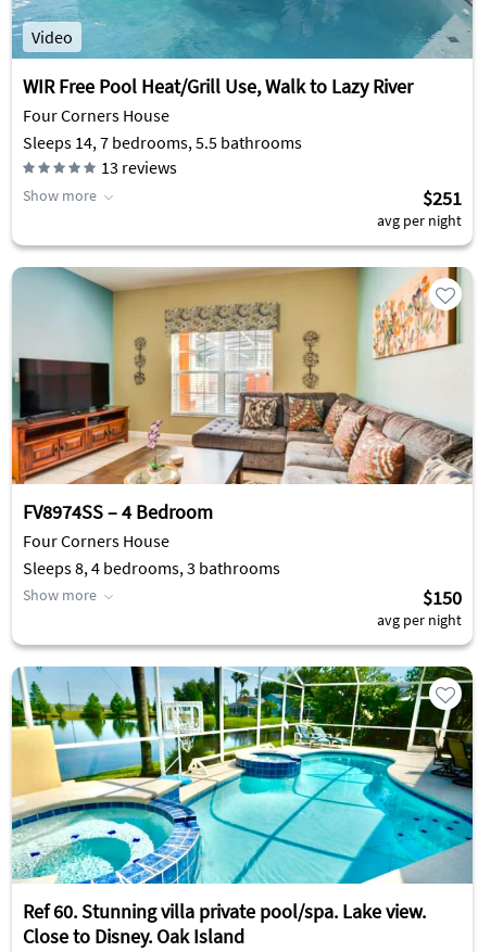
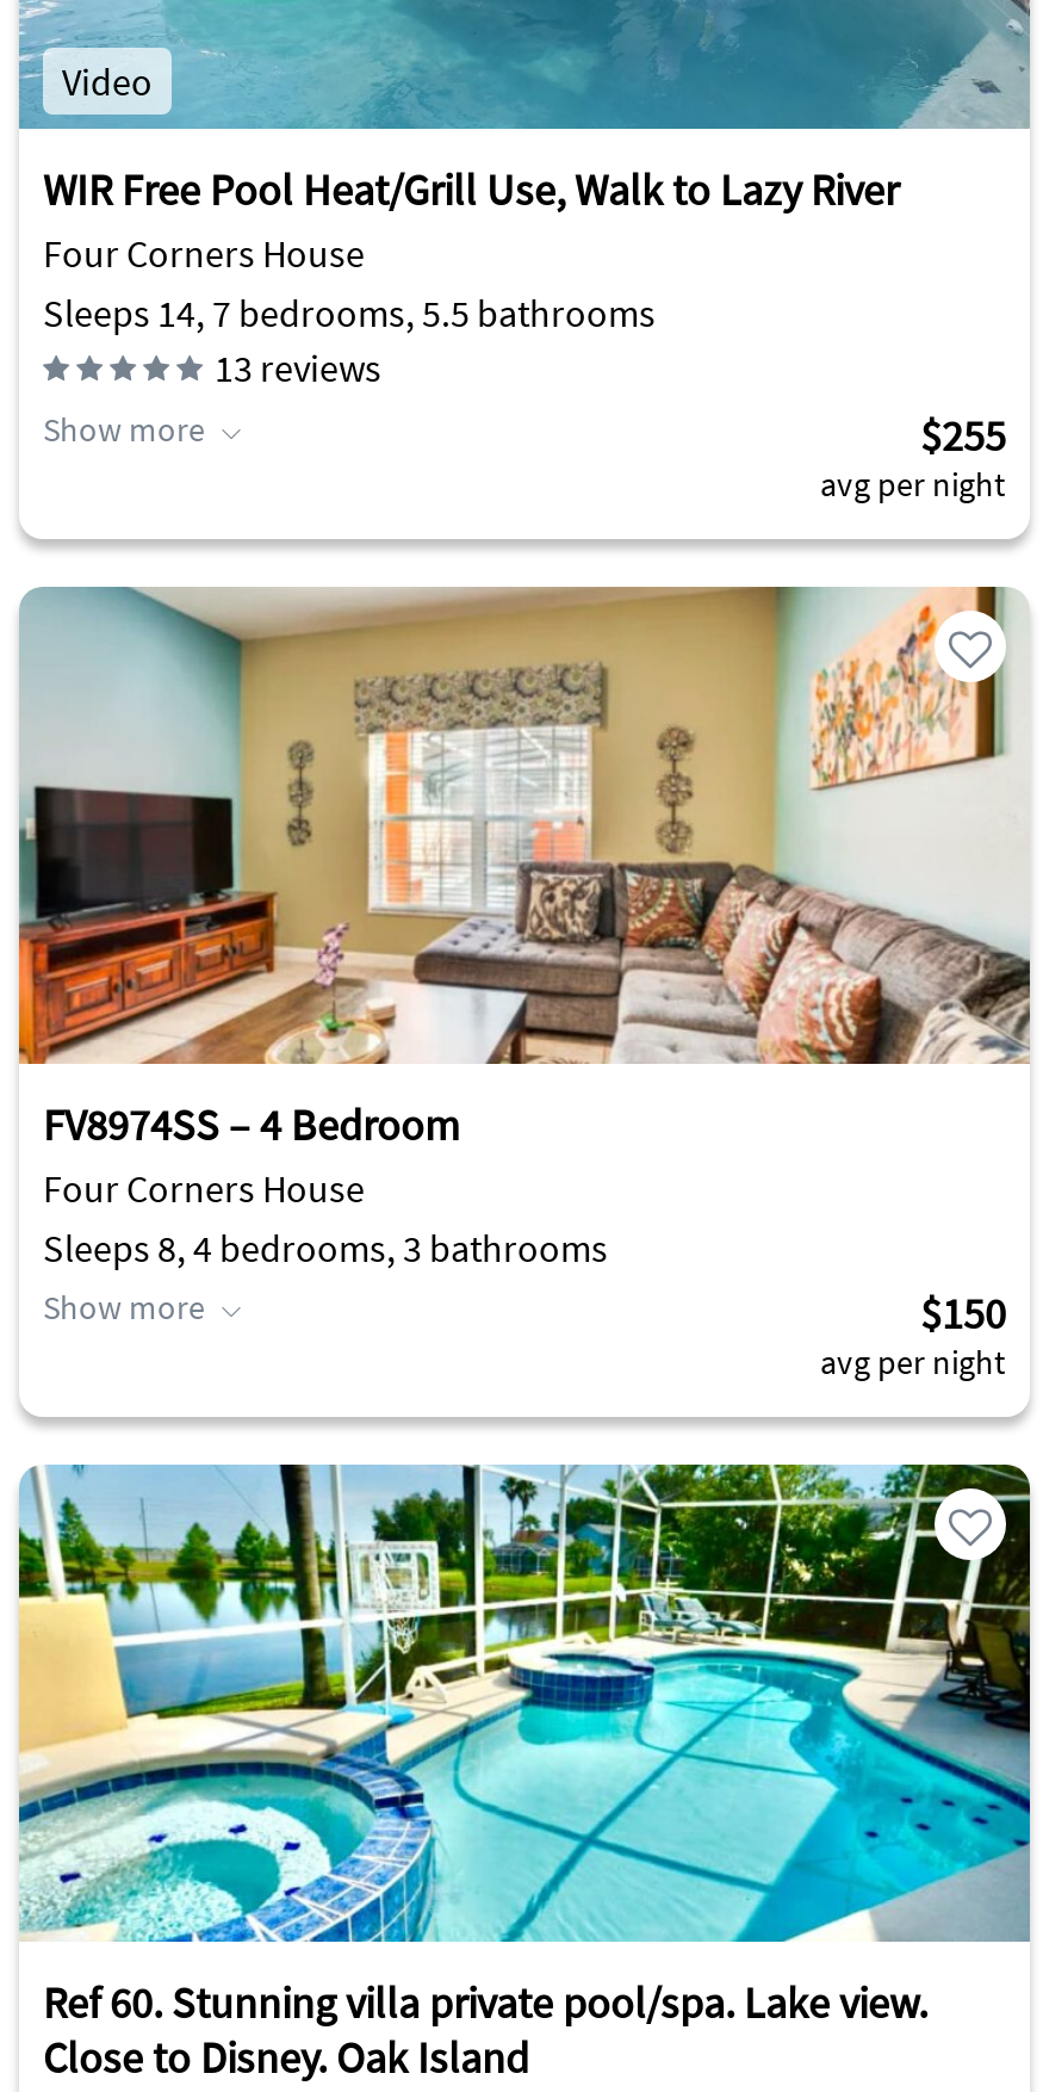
[423,186,462,211] $251 -> [920,408,1006,463] $255

